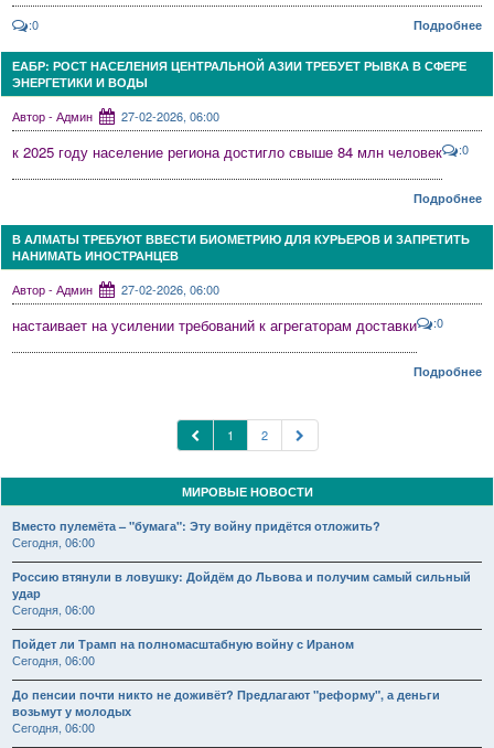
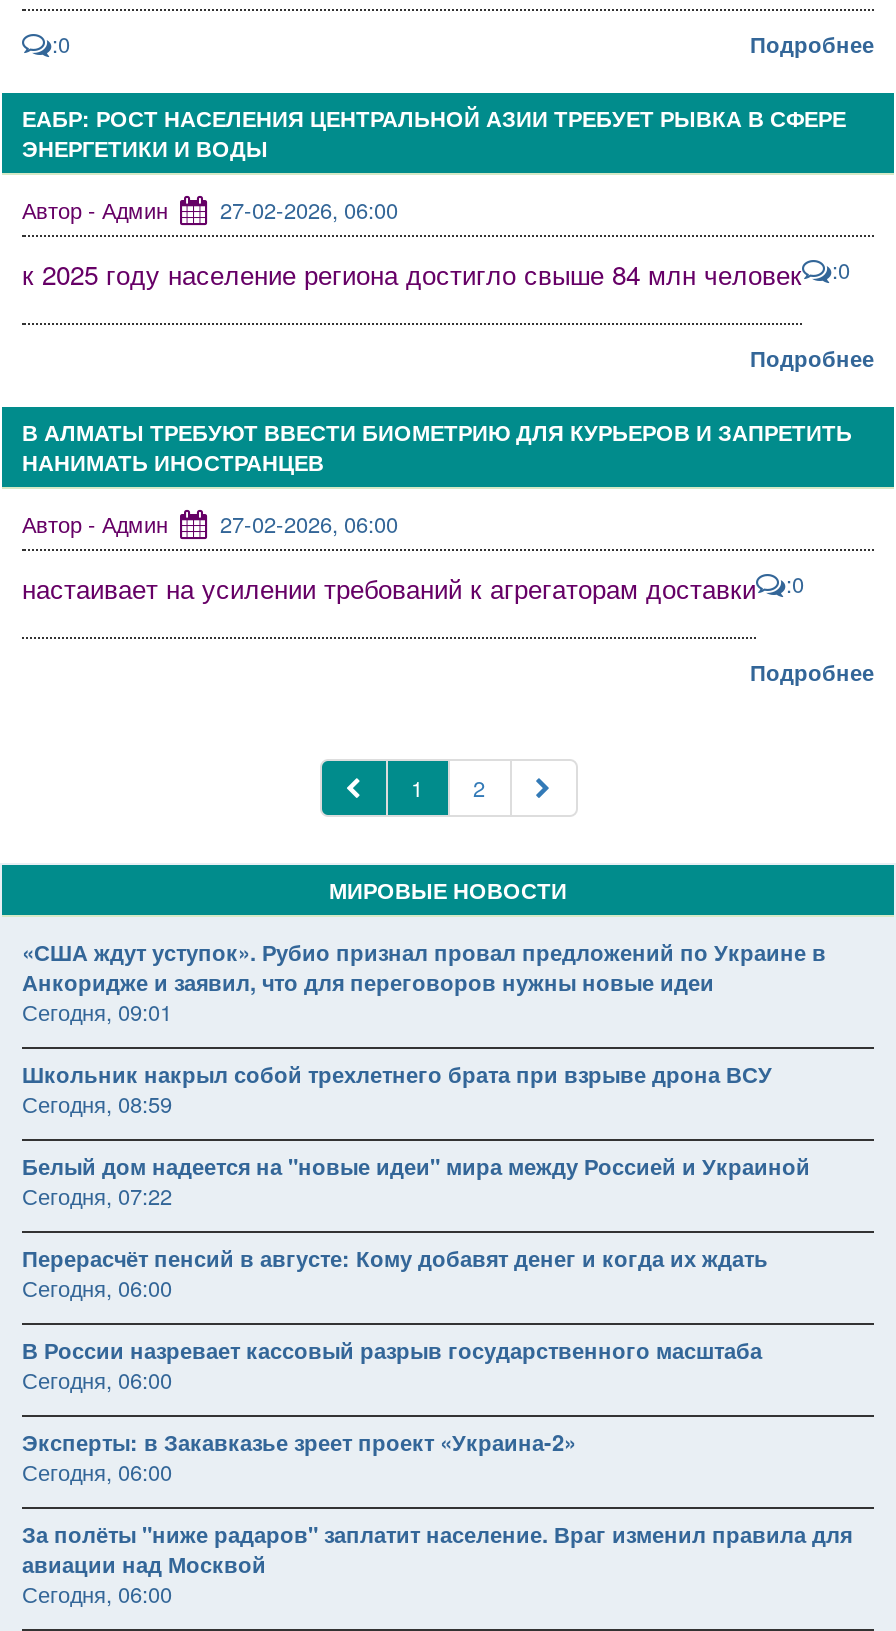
[12,517,380,534] Вместо пулемёта – "бумага": Эту войну придётся отложить? -> [22,937,826,1273] «США ждут уступок». Рубио признал провал предложений по Украине в | Анкоридже и заявил, что для переговоров нужны новые идеи | Сегодня, 09:01 | Школьник накрыл собой трехлетнего брата при взрыве дрона ВСУ | Сегодня, 08:59 | Белый дом надеется на "новые идеи" мира между Россией и Украиной | Сегодня, 07:22 | Перерасчёт пенсий в августе: Кому добавят денег и когда их ждать
[12,568,471,601] Россию втянули в ловушку: Дойдём до Львова и получим самый сильный | удар -> [22,1335,762,1365] В России назревает кассовый разрыв государственного масштаба
[12,635,354,652] Пойдет ли Трамп на полномасштабную войну с Ираном -> [22,1427,576,1457] Эксперты: в Закавказье зреет проект «Украина-2»
[12,686,440,719] До пенсии почти никто не доживёт? Предлагают "реформу", а деньги | возьмут у молодых -> [22,1519,852,1579] За полёты "ниже радаров" заплатит население. Враг изменил правила для | авиации над Москвой

